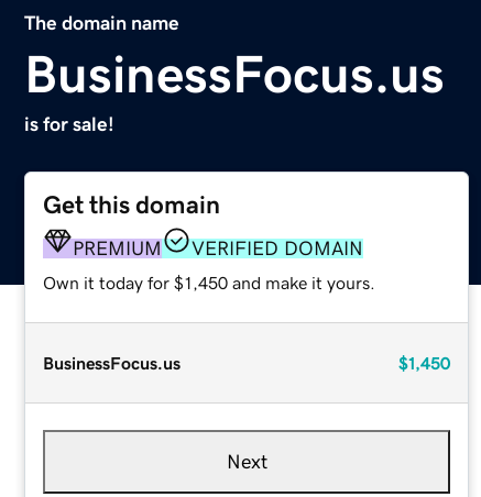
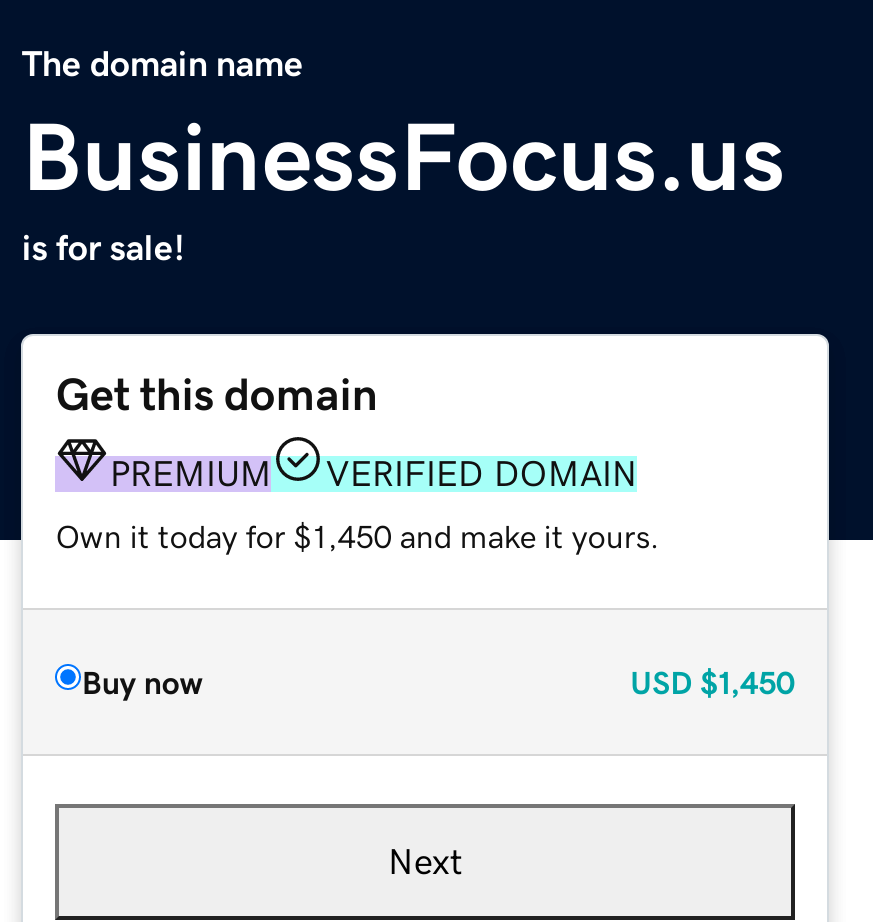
[43,354,450,371] BusinessFocus.us | $1,450 -> [82,665,794,697] Buy now | USD $1,450

